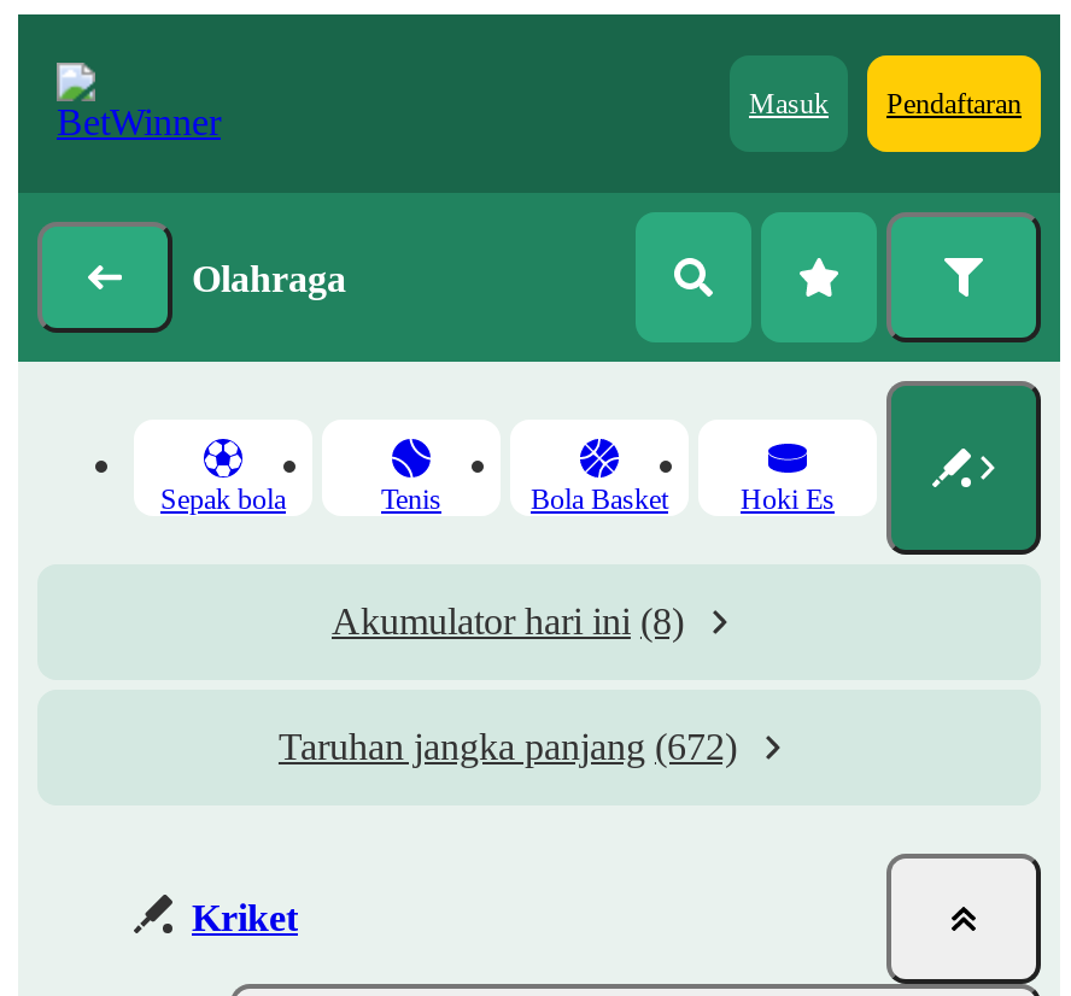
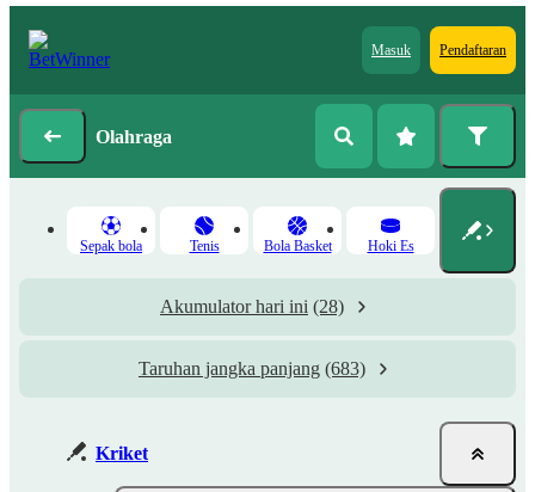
[332,600,684,641] Akumulator hari ini (8) -> [160,296,344,316] Akumulator hari ini (28)
[279,726,737,767] Taruhan jangka panjang (672) -> [139,358,365,379] Taruhan jangka panjang (683)

